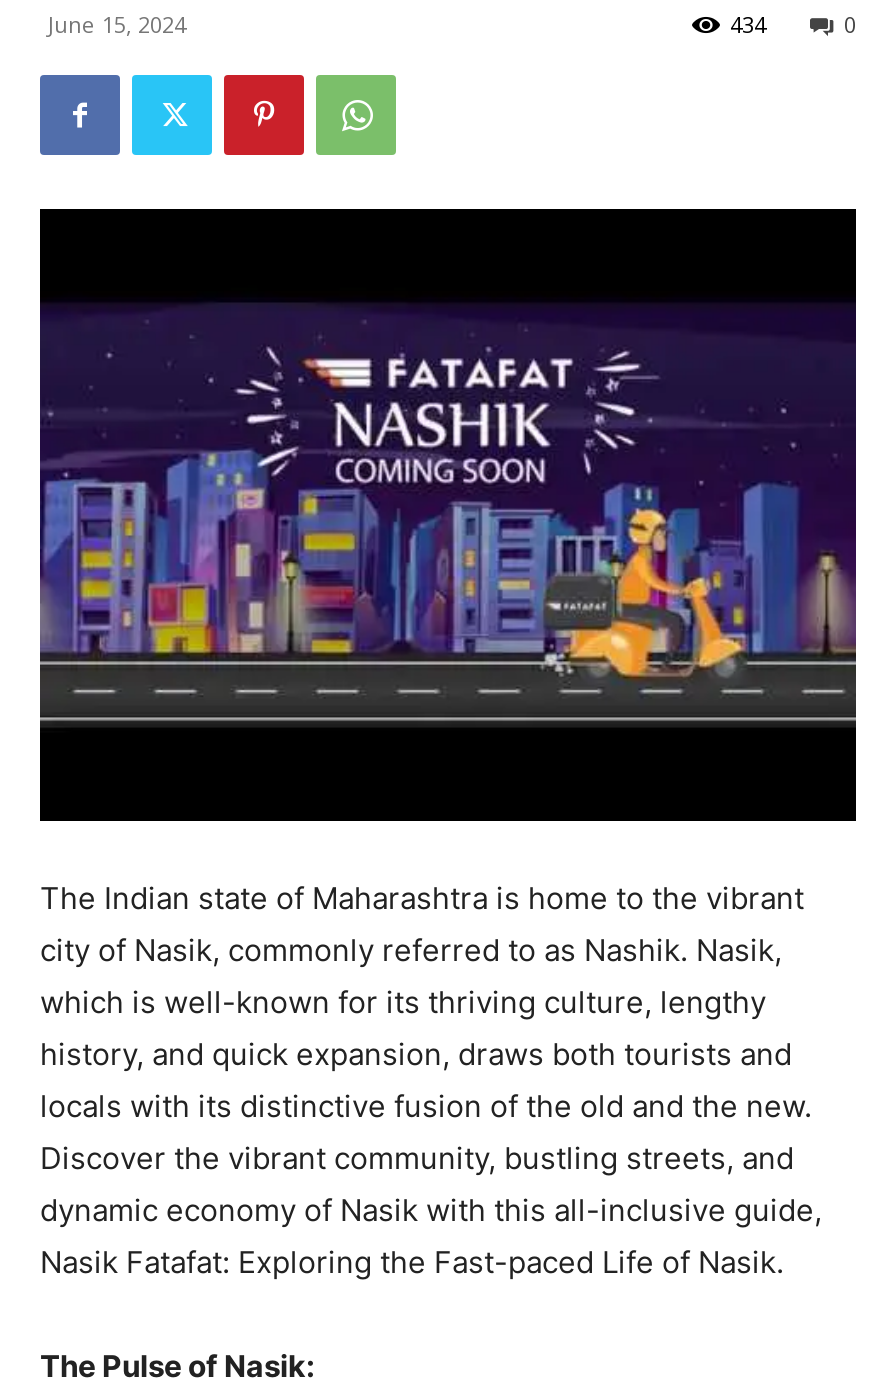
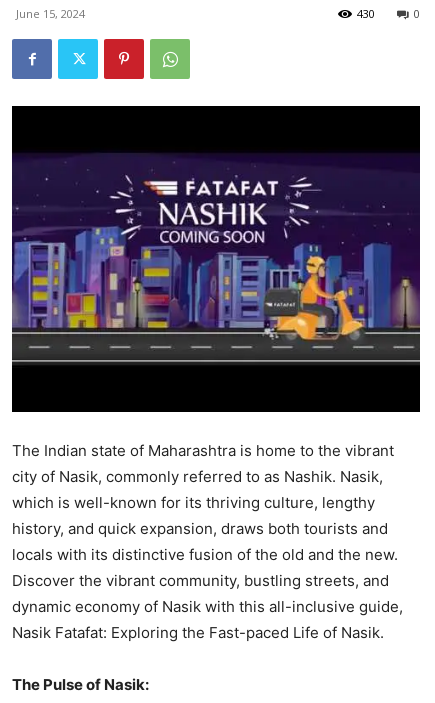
[730,9,766,39] 434 -> [357,6,375,21] 430

